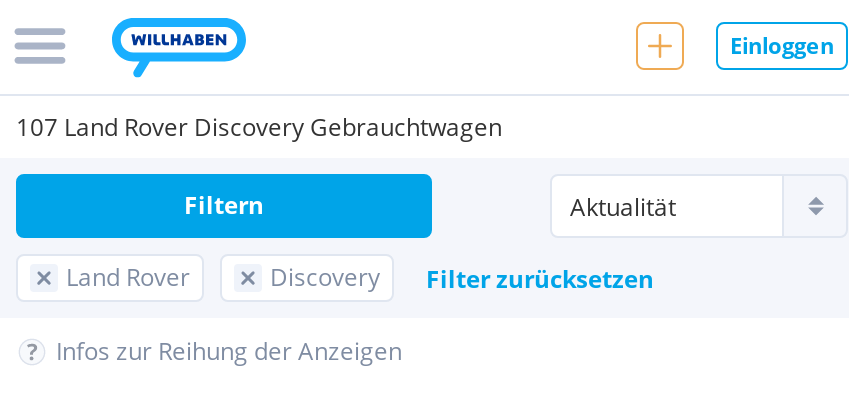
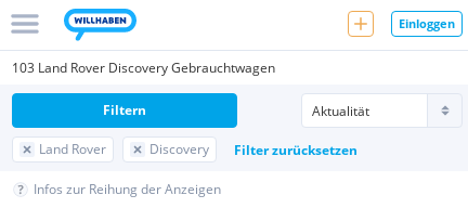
[16,110,502,144] 107 Land Rover Discovery Gebrauchtwagen -> [12,58,275,77] 103 Land Rover Discovery Gebrauchtwagen

